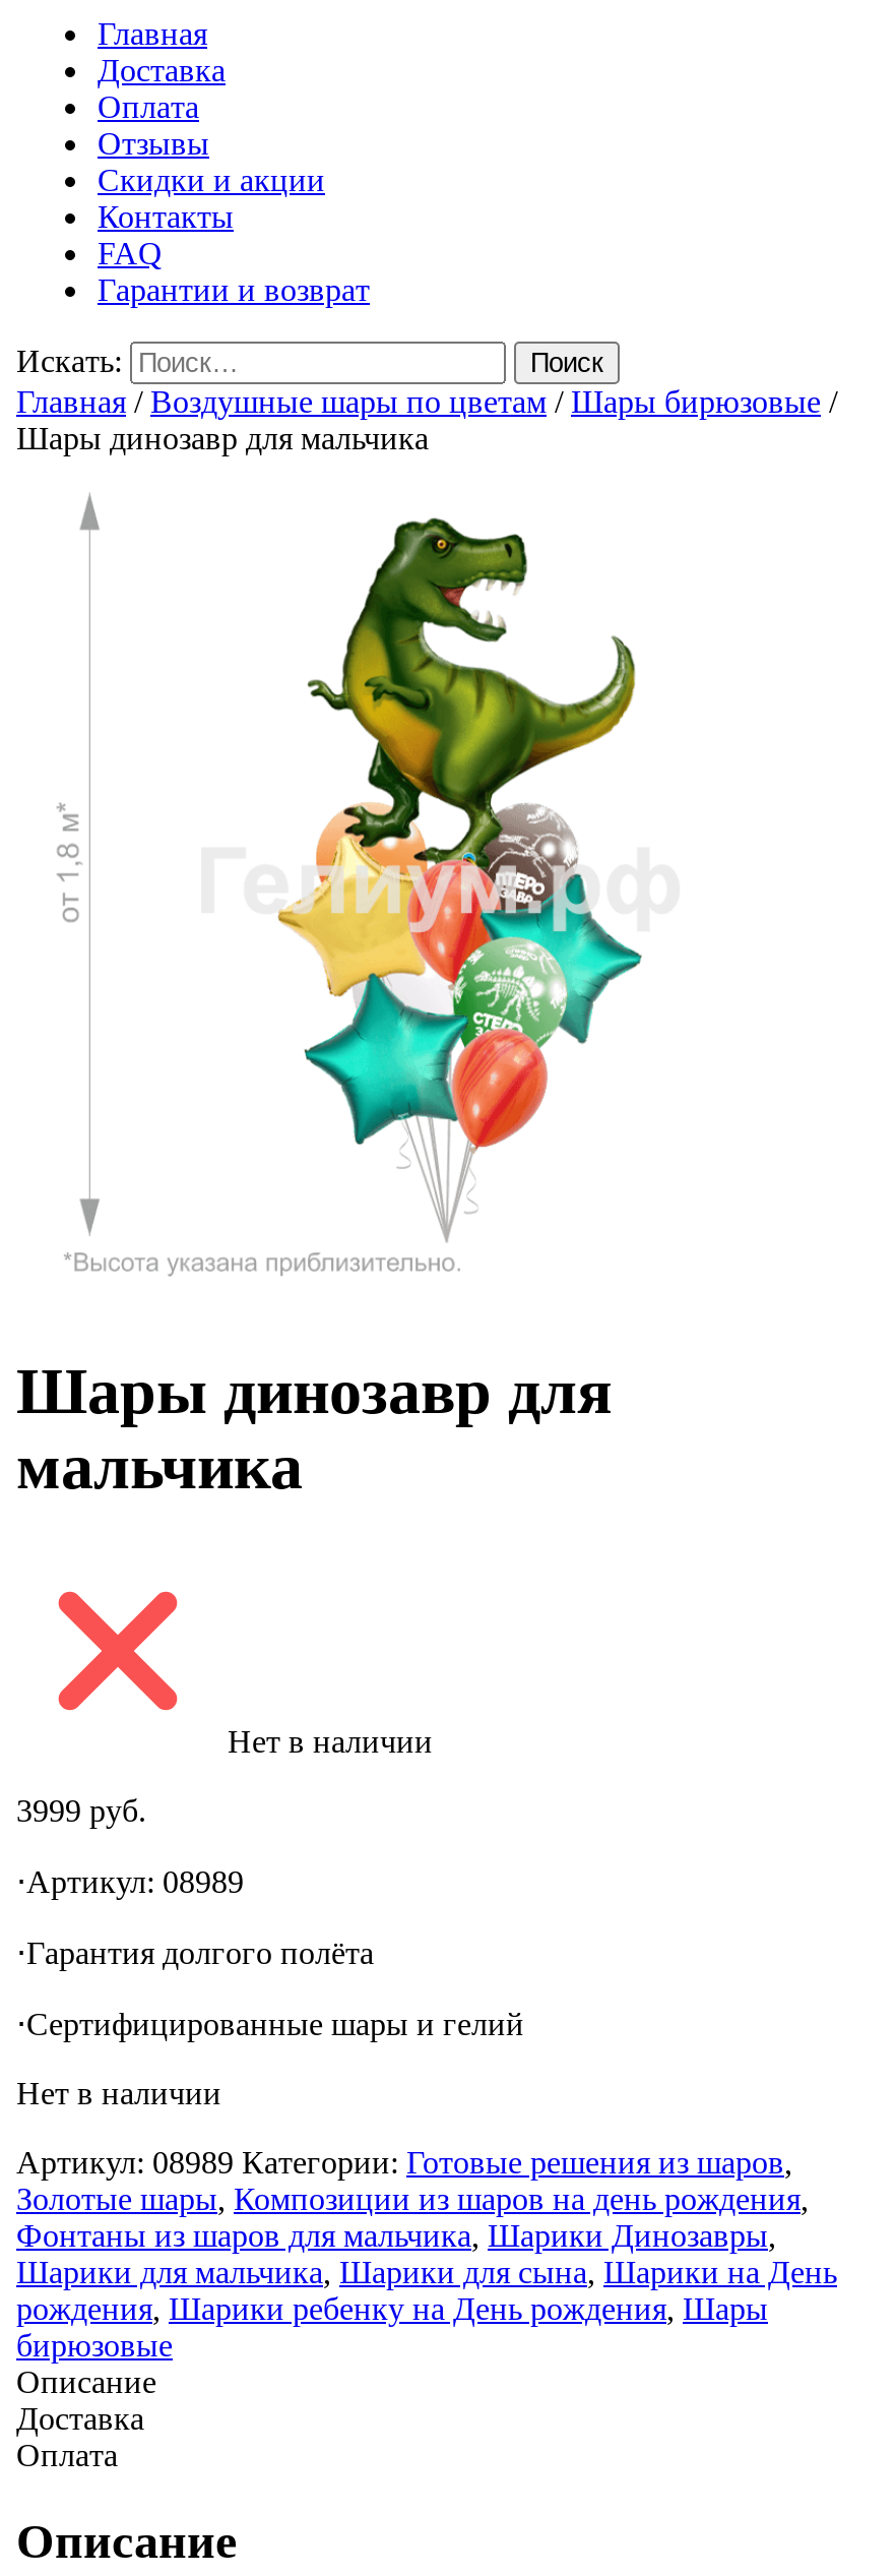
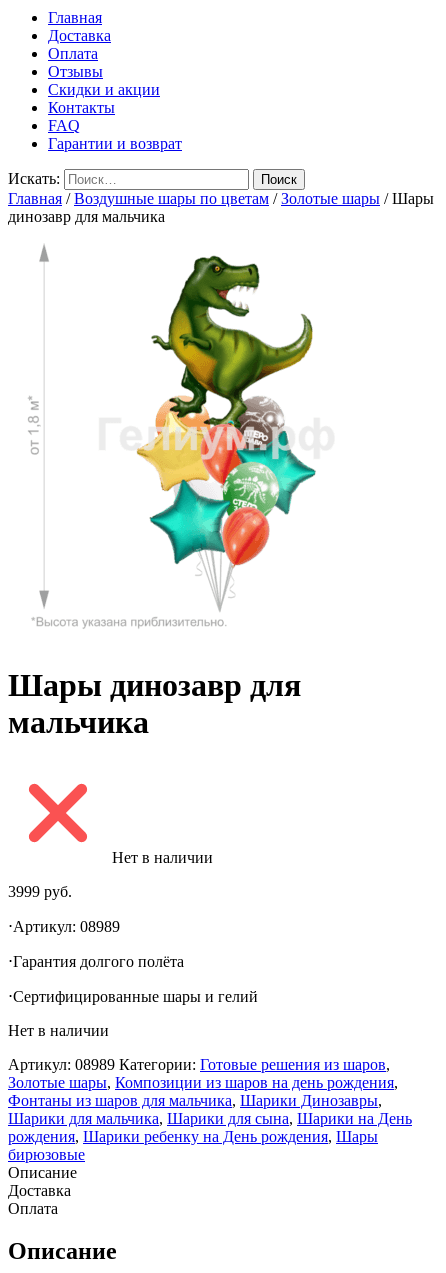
[16,384,837,455] Главная/Воздушные шары по цветам/Шары бирюзовые / | Шары динозавр для мальчика -> [8,190,434,225] Главная /Воздушные шары по цветам/Золотые шары / Шары | динозавр для мальчика

